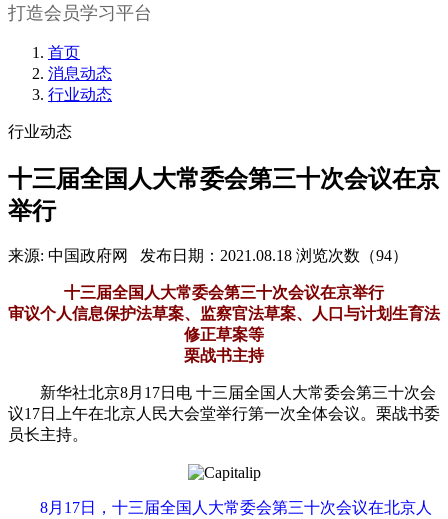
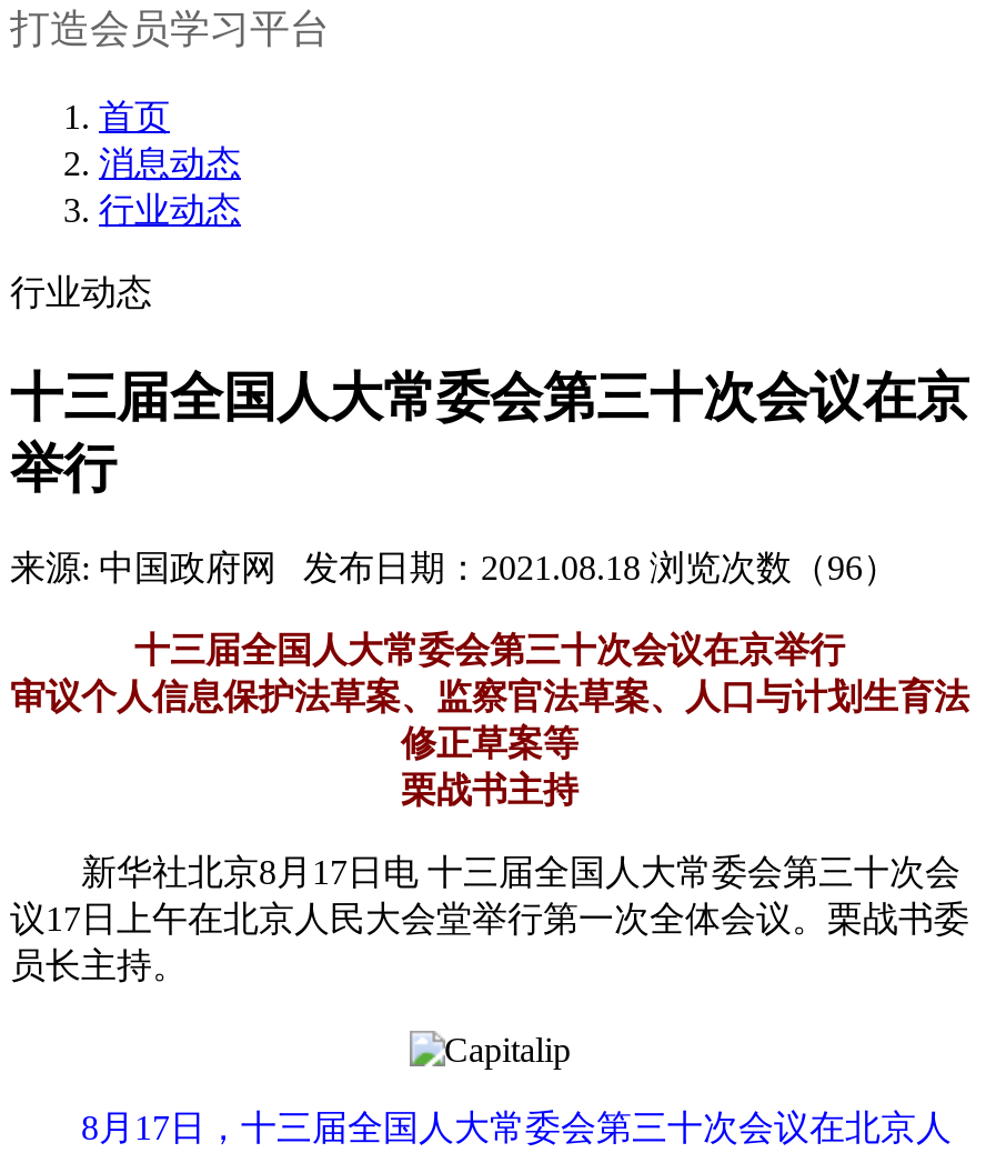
[140,247,408,264] 发布日期：2021.08.18 浏览次数（94） -> [303,550,898,588] 发布日期：2021.08.18 浏览次数（96）

